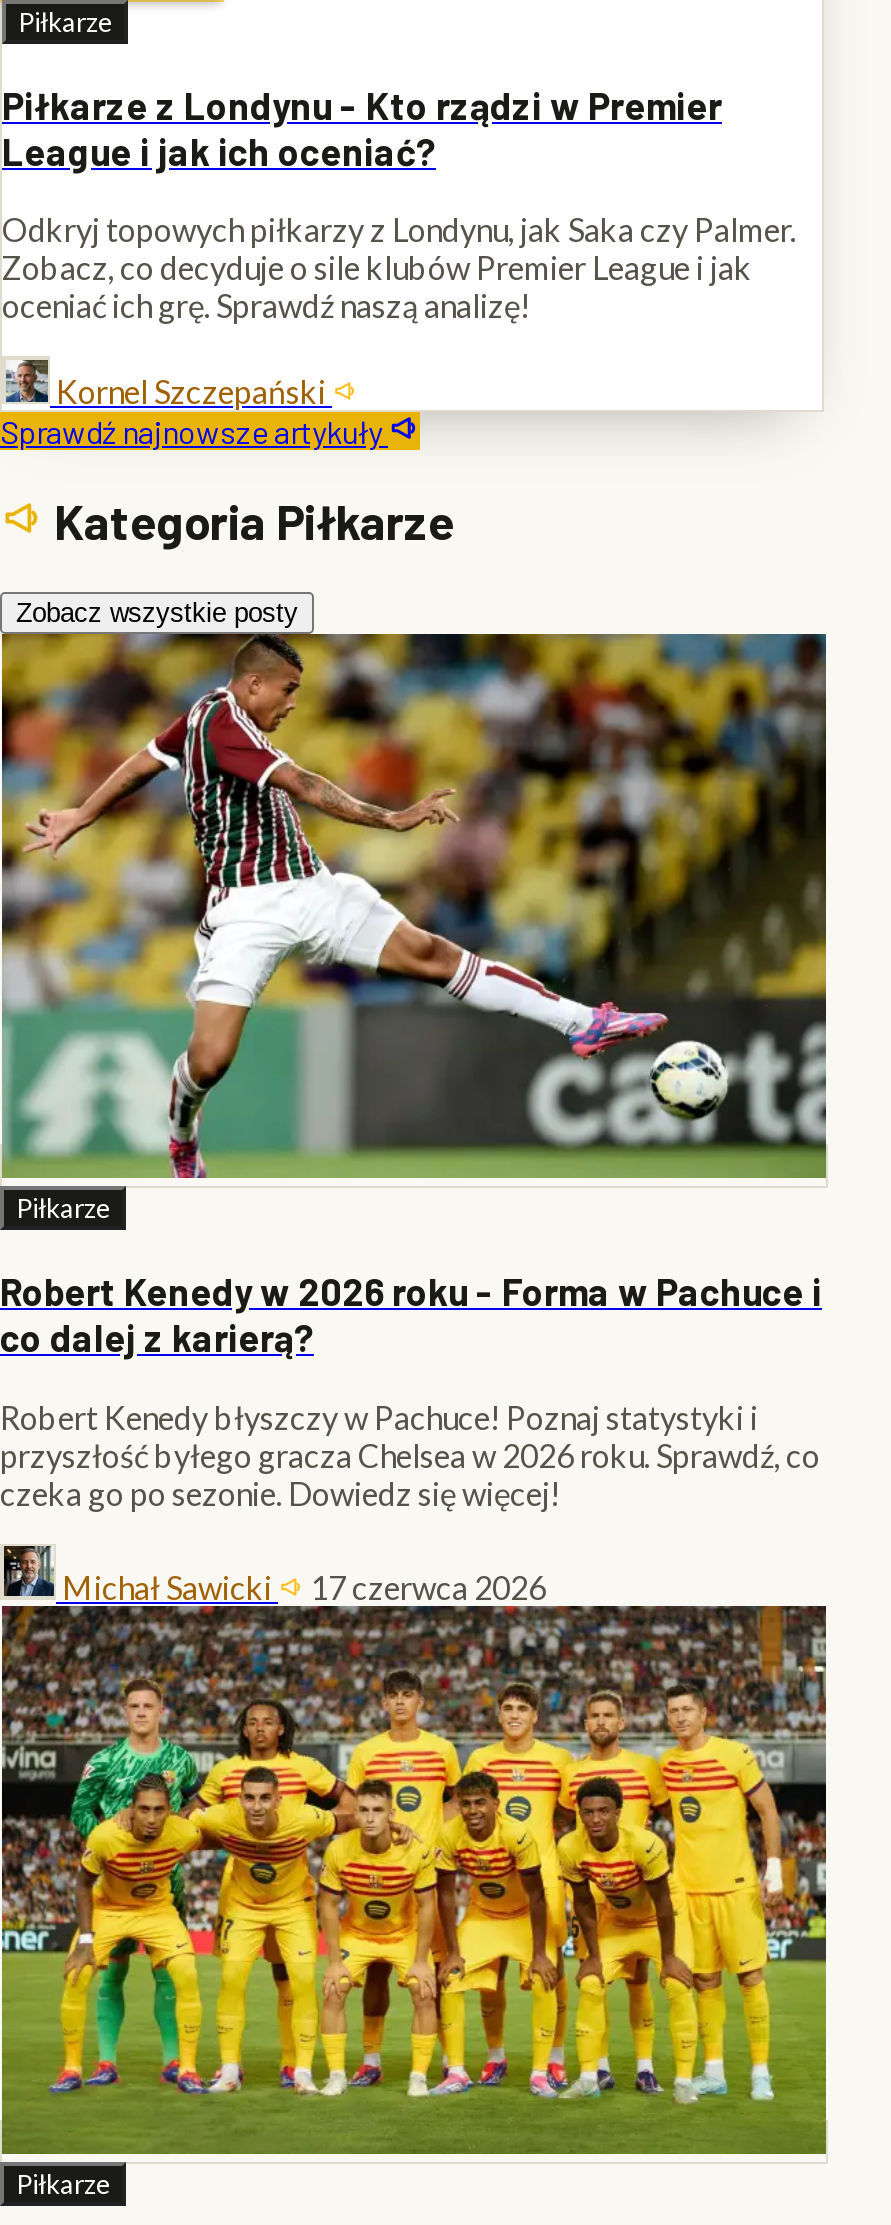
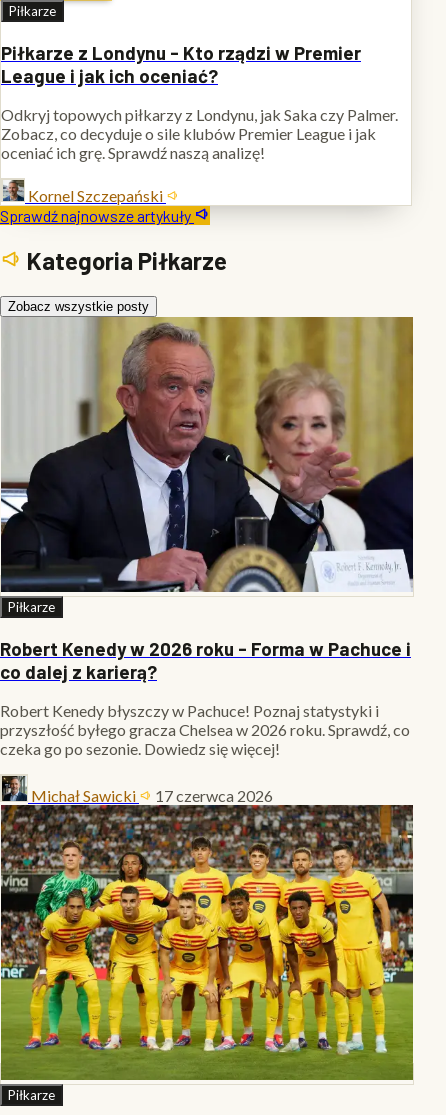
[6,632,828,1180] [image] -> [3,316,414,593] [image]

